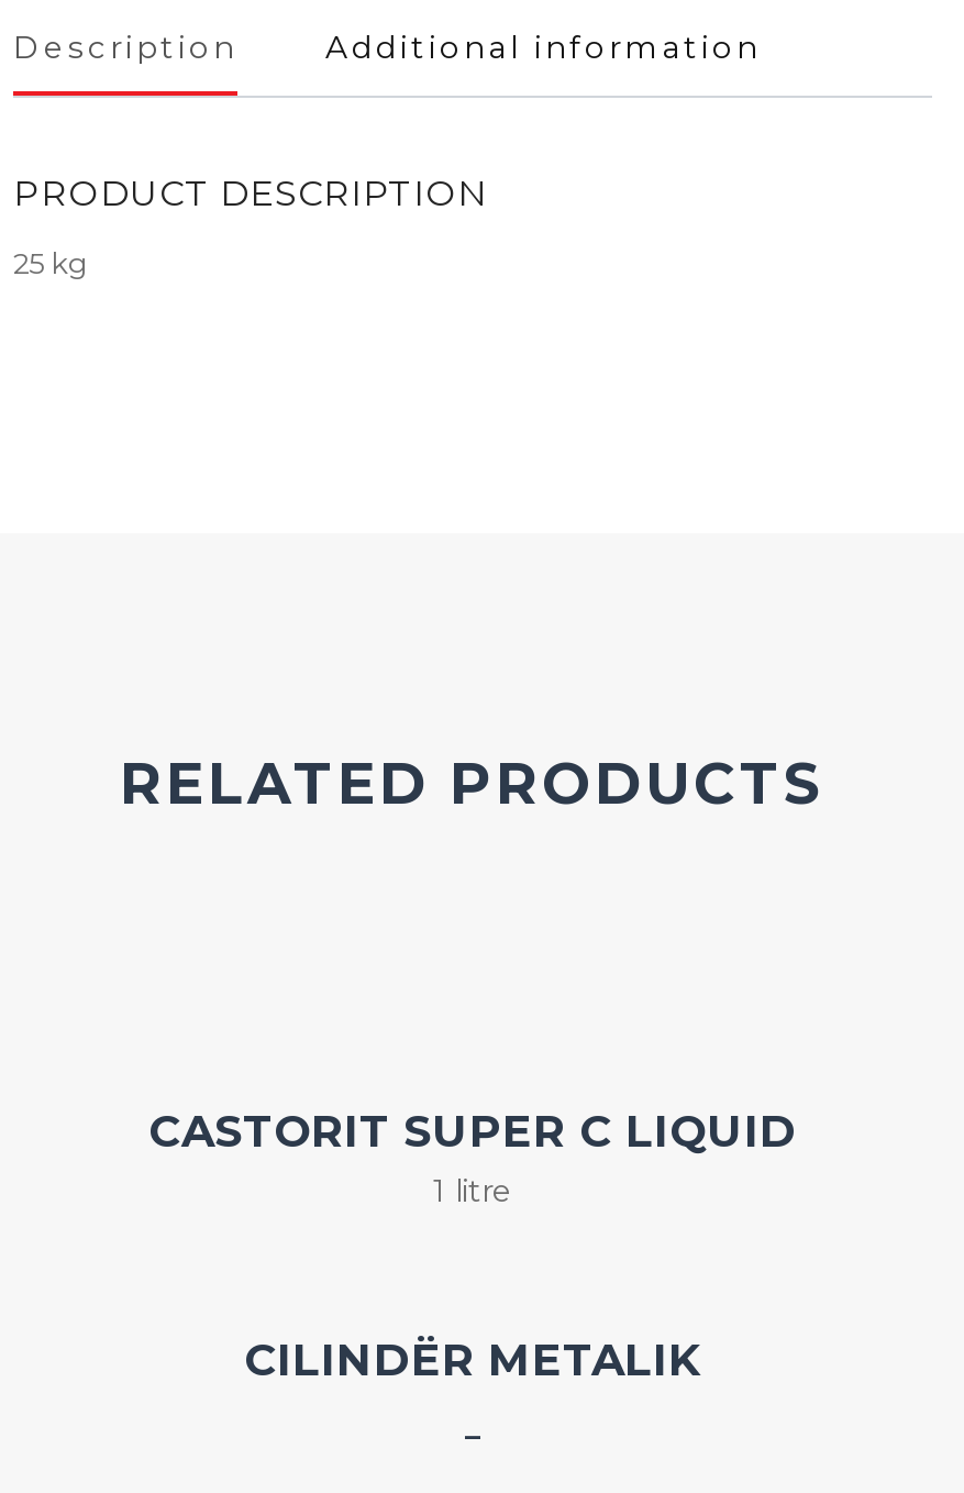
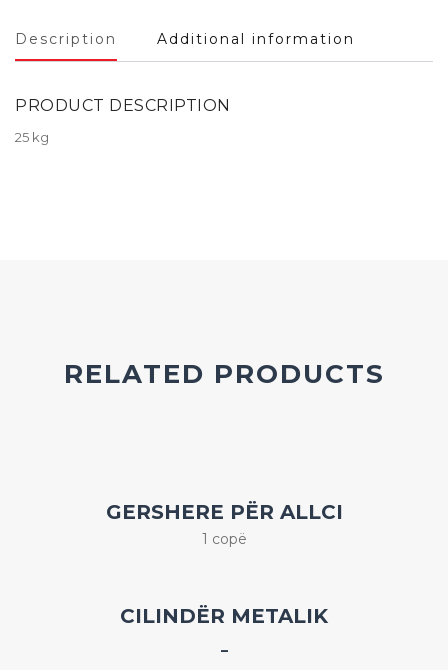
[148,1105,797,1210] CASTORIT SUPER C LIQUID | 1 litre -> [105,500,342,548] GERSHERE PËR ALLCI | 1 copë

